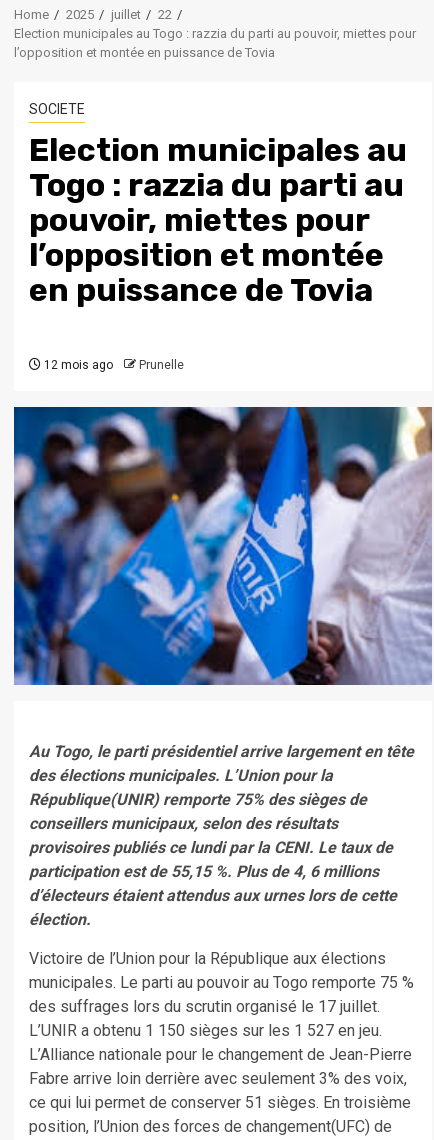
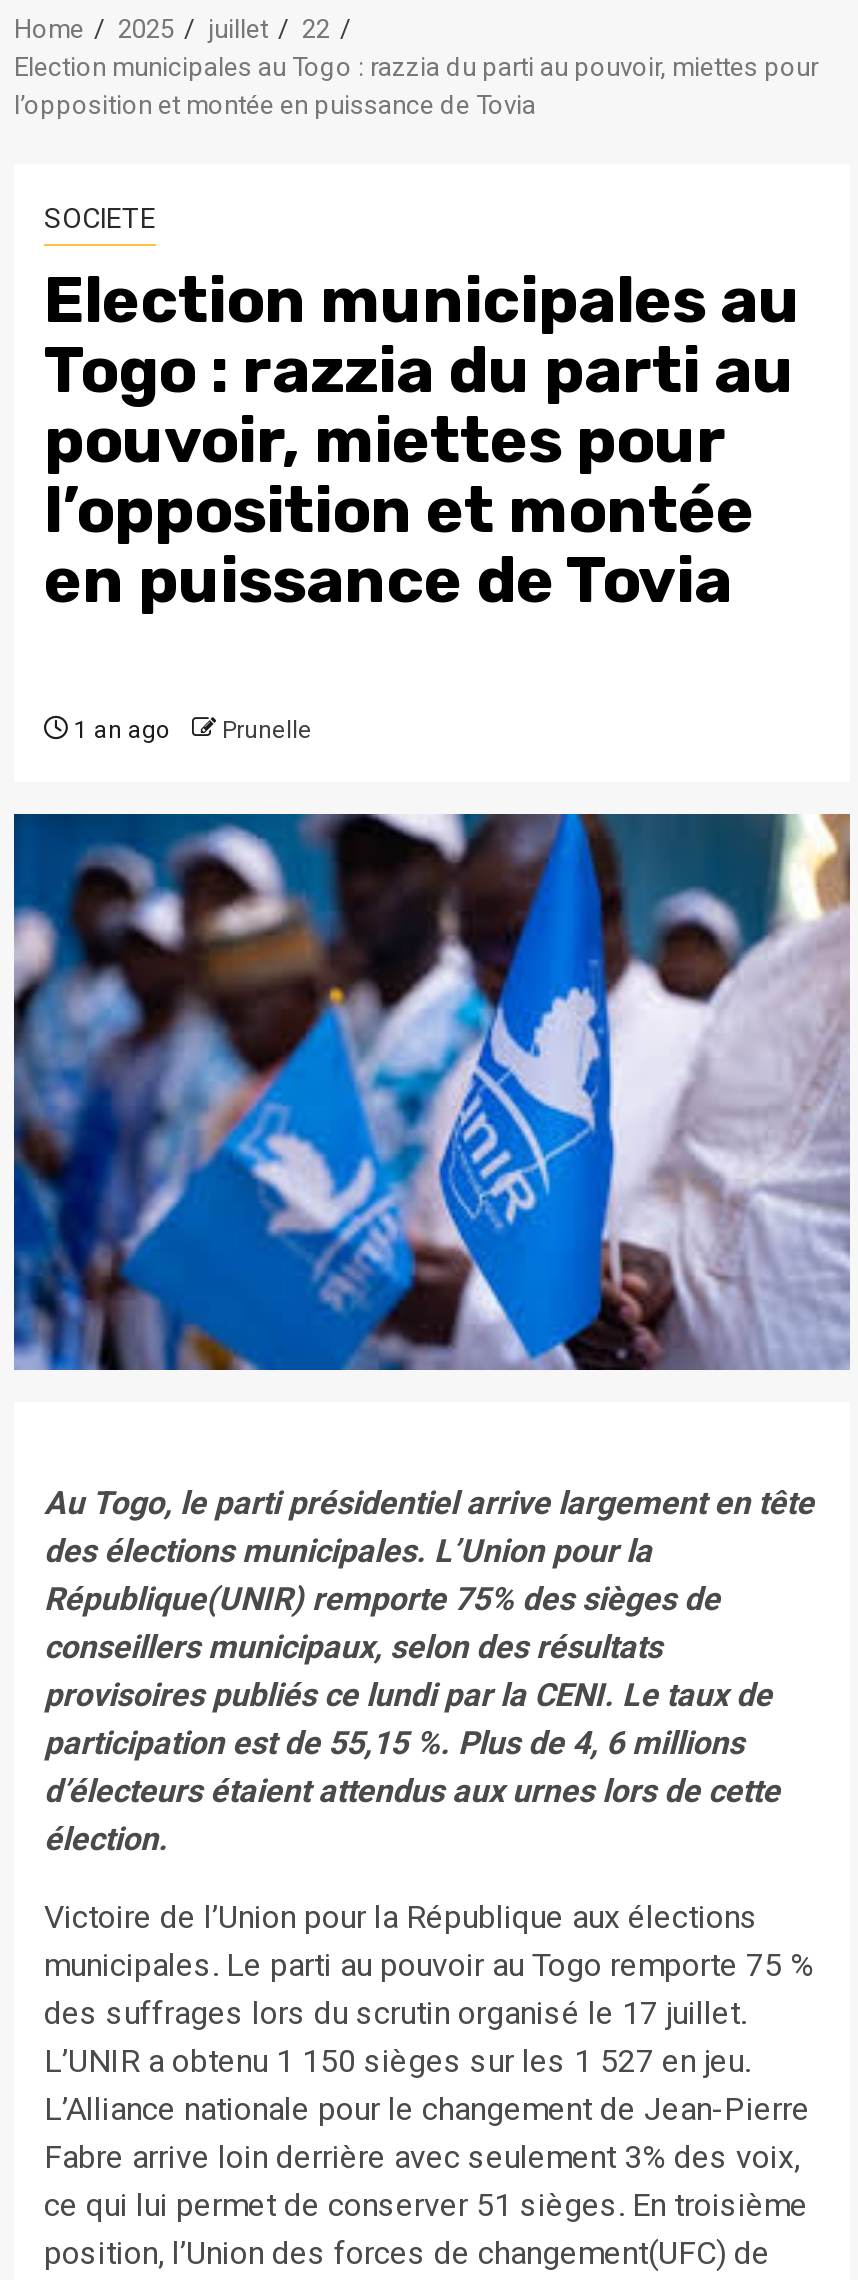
[41,358,184,372] 12 mois ago Prunelle -> [68,716,312,744] 1 an ago Prunelle

